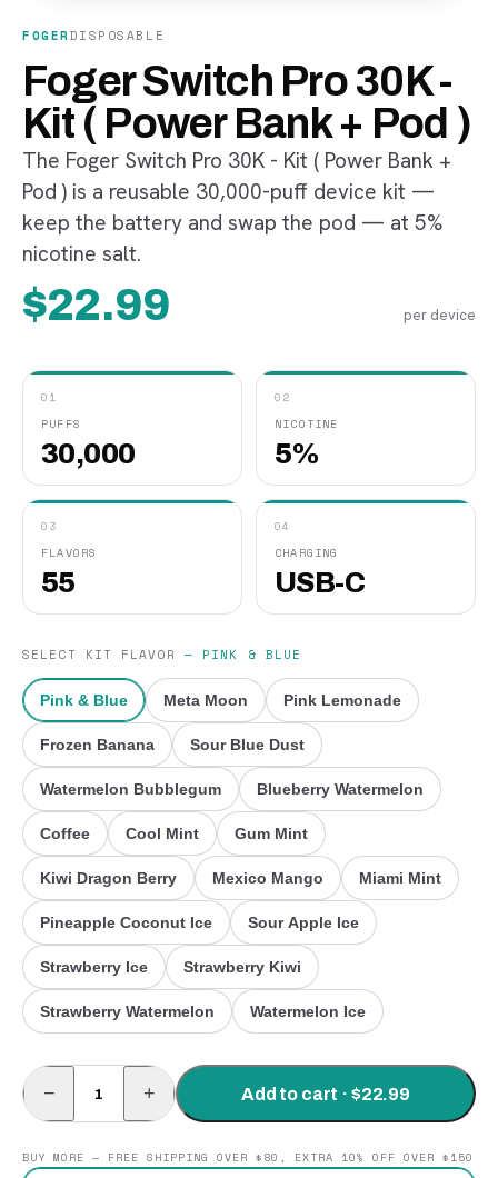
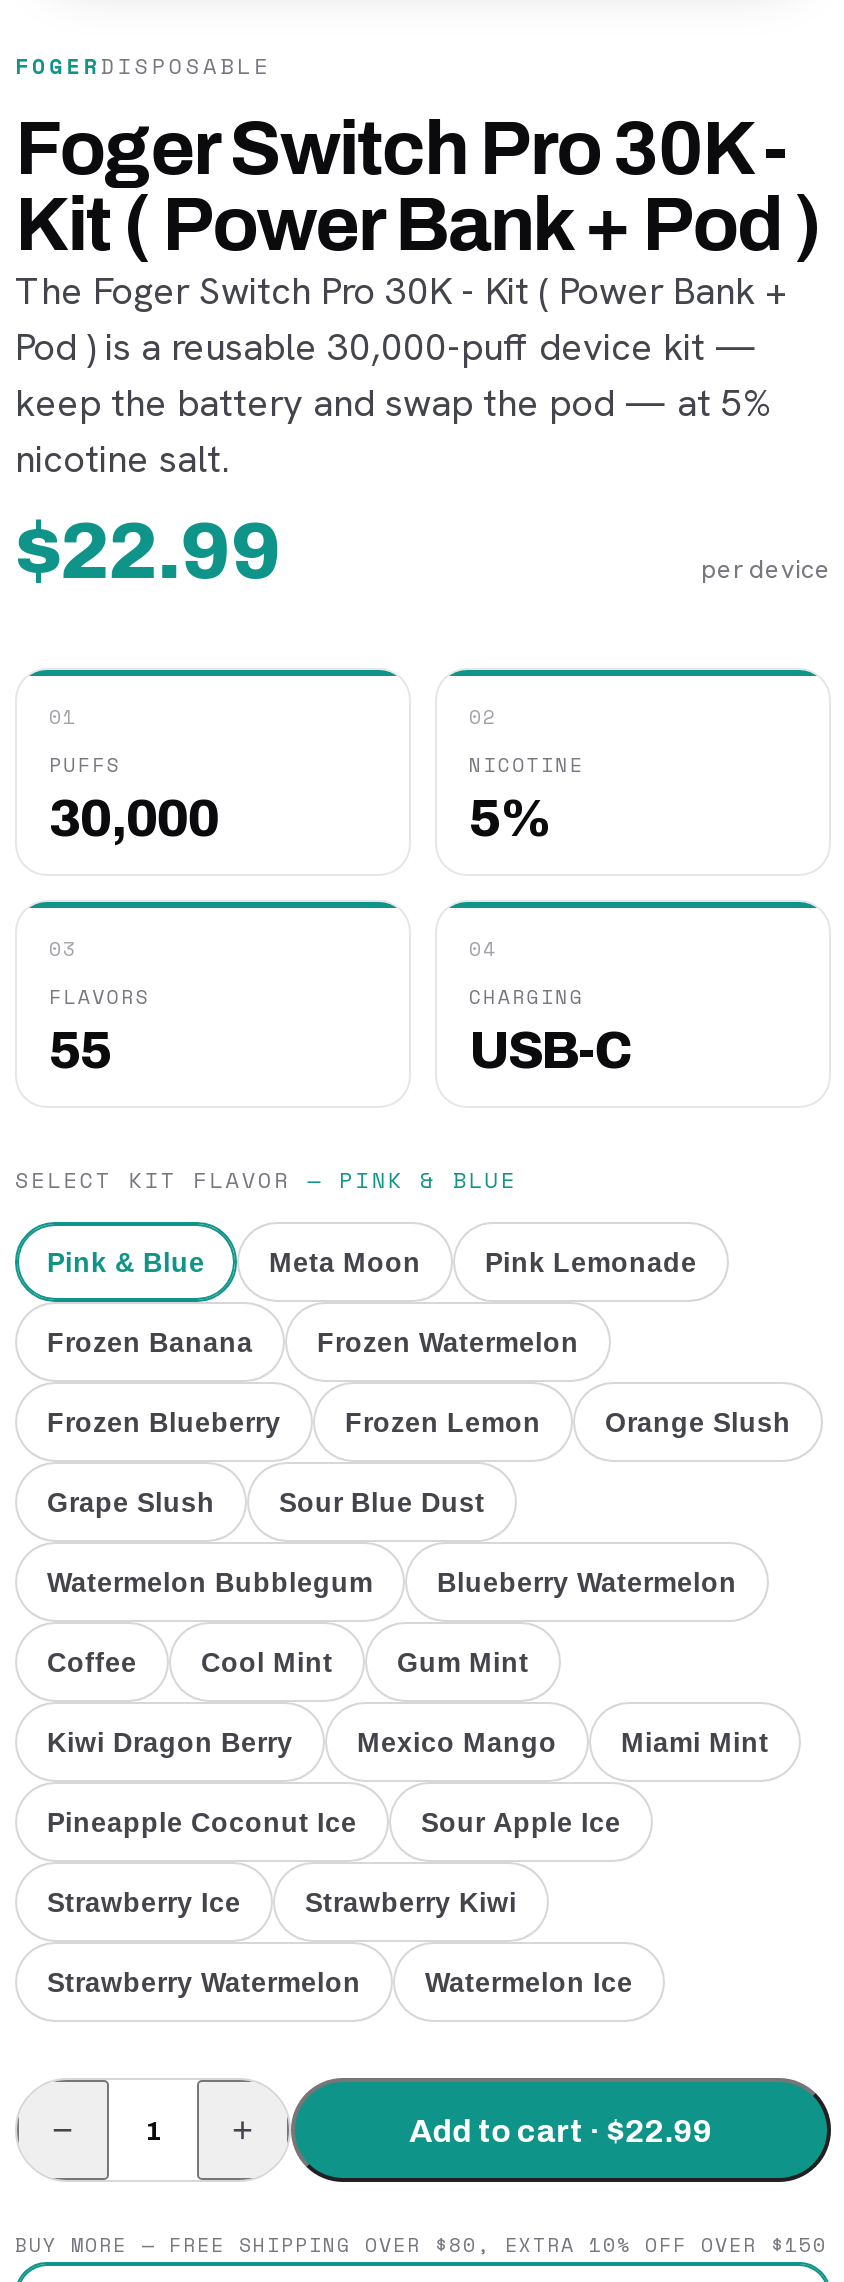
none -> [47,1327,791,1517] Frozen Watermelon | Frozen Blueberry | Frozen Lemon | Orange Slush | Grape Slush

